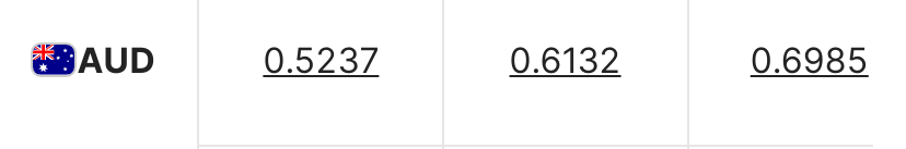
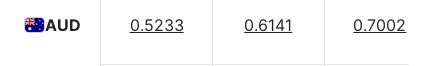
[263,37,379,81] 0.5237 -> [130,15,184,35] 0.5233
[509,37,621,81] 0.6132 -> [244,15,292,35] 0.6141
[750,37,869,81] 0.6985 -> [353,15,406,35] 0.7002

